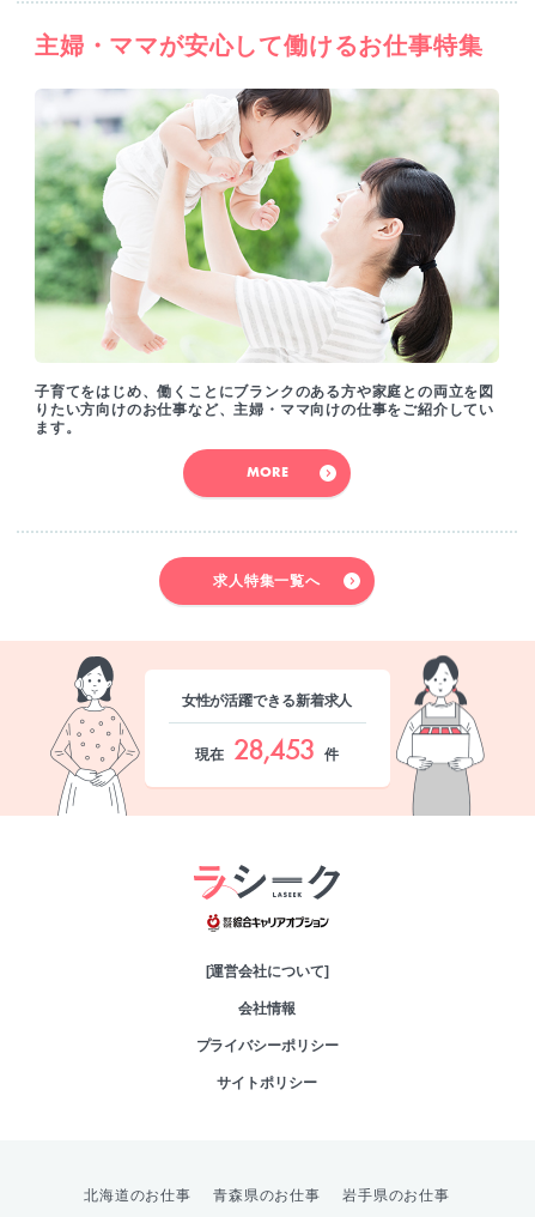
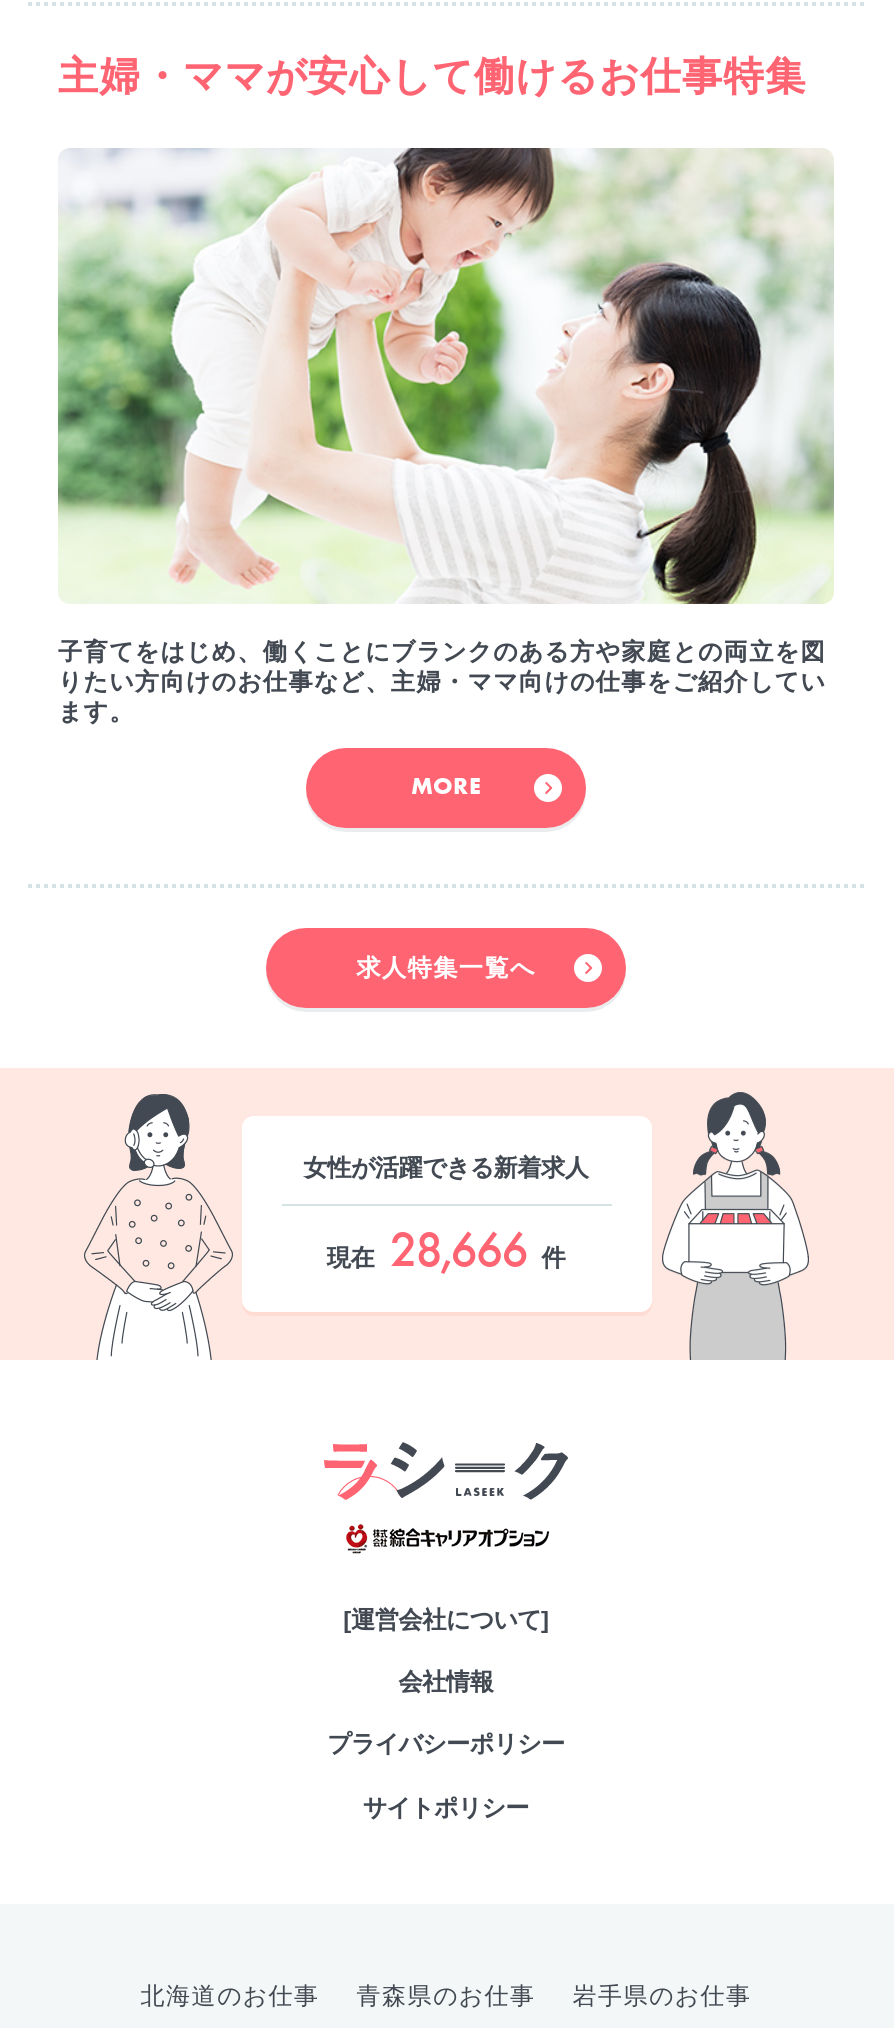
[196,738,338,768] 現在 28,453 件 -> [327,1230,565,1280] 現在 28,666 件

